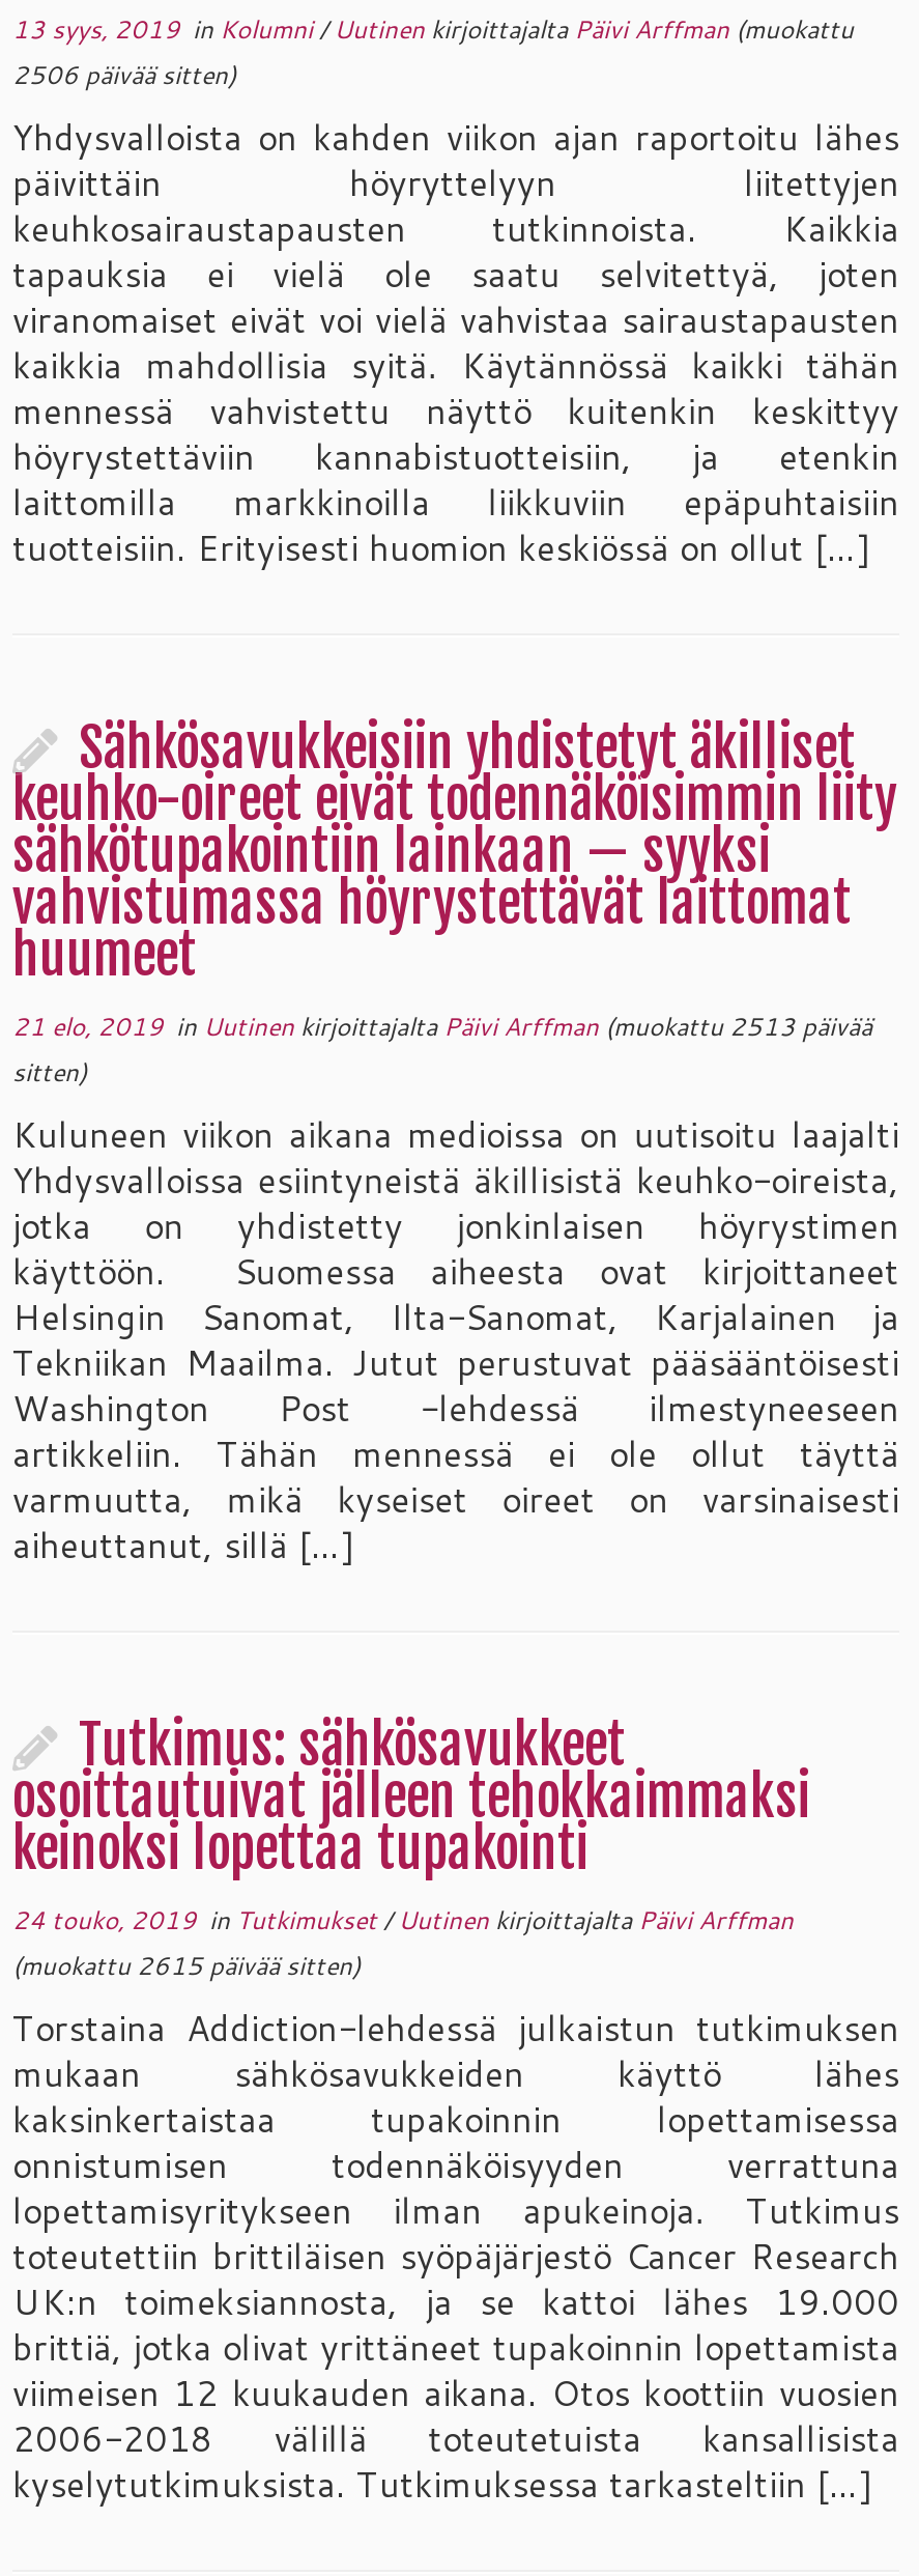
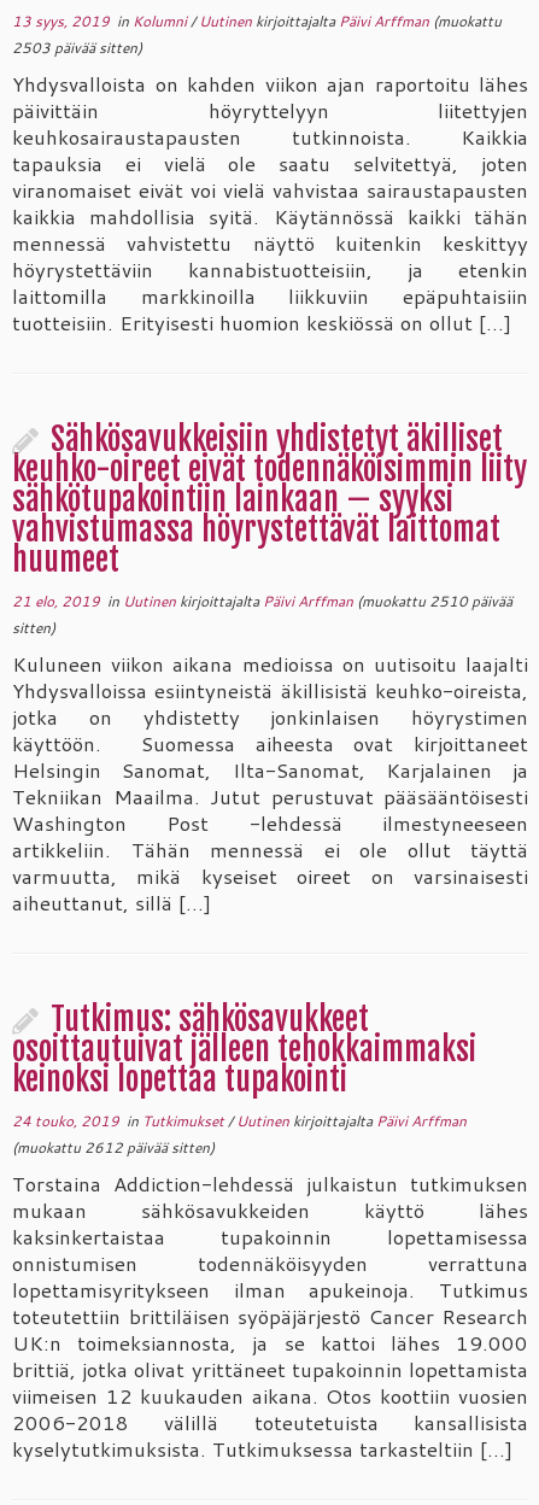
[12,57,236,92] 2506 päivää sitten) -> [12,37,142,58] 2503 päivää sitten)
[12,1009,872,1044] 21 elo, 2019 in Uutinen kirjoittajalta Päivi Arffman (muokattu 2513 päivää -> [12,591,512,611] 21 elo, 2019 in Uutinen kirjoittajalta Päivi Arffman (muokattu 2510 päivää
[12,1948,361,1983] (muokattu 2615 päivää sitten) -> [12,1137,215,1158] (muokattu 2612 päivää sitten)

